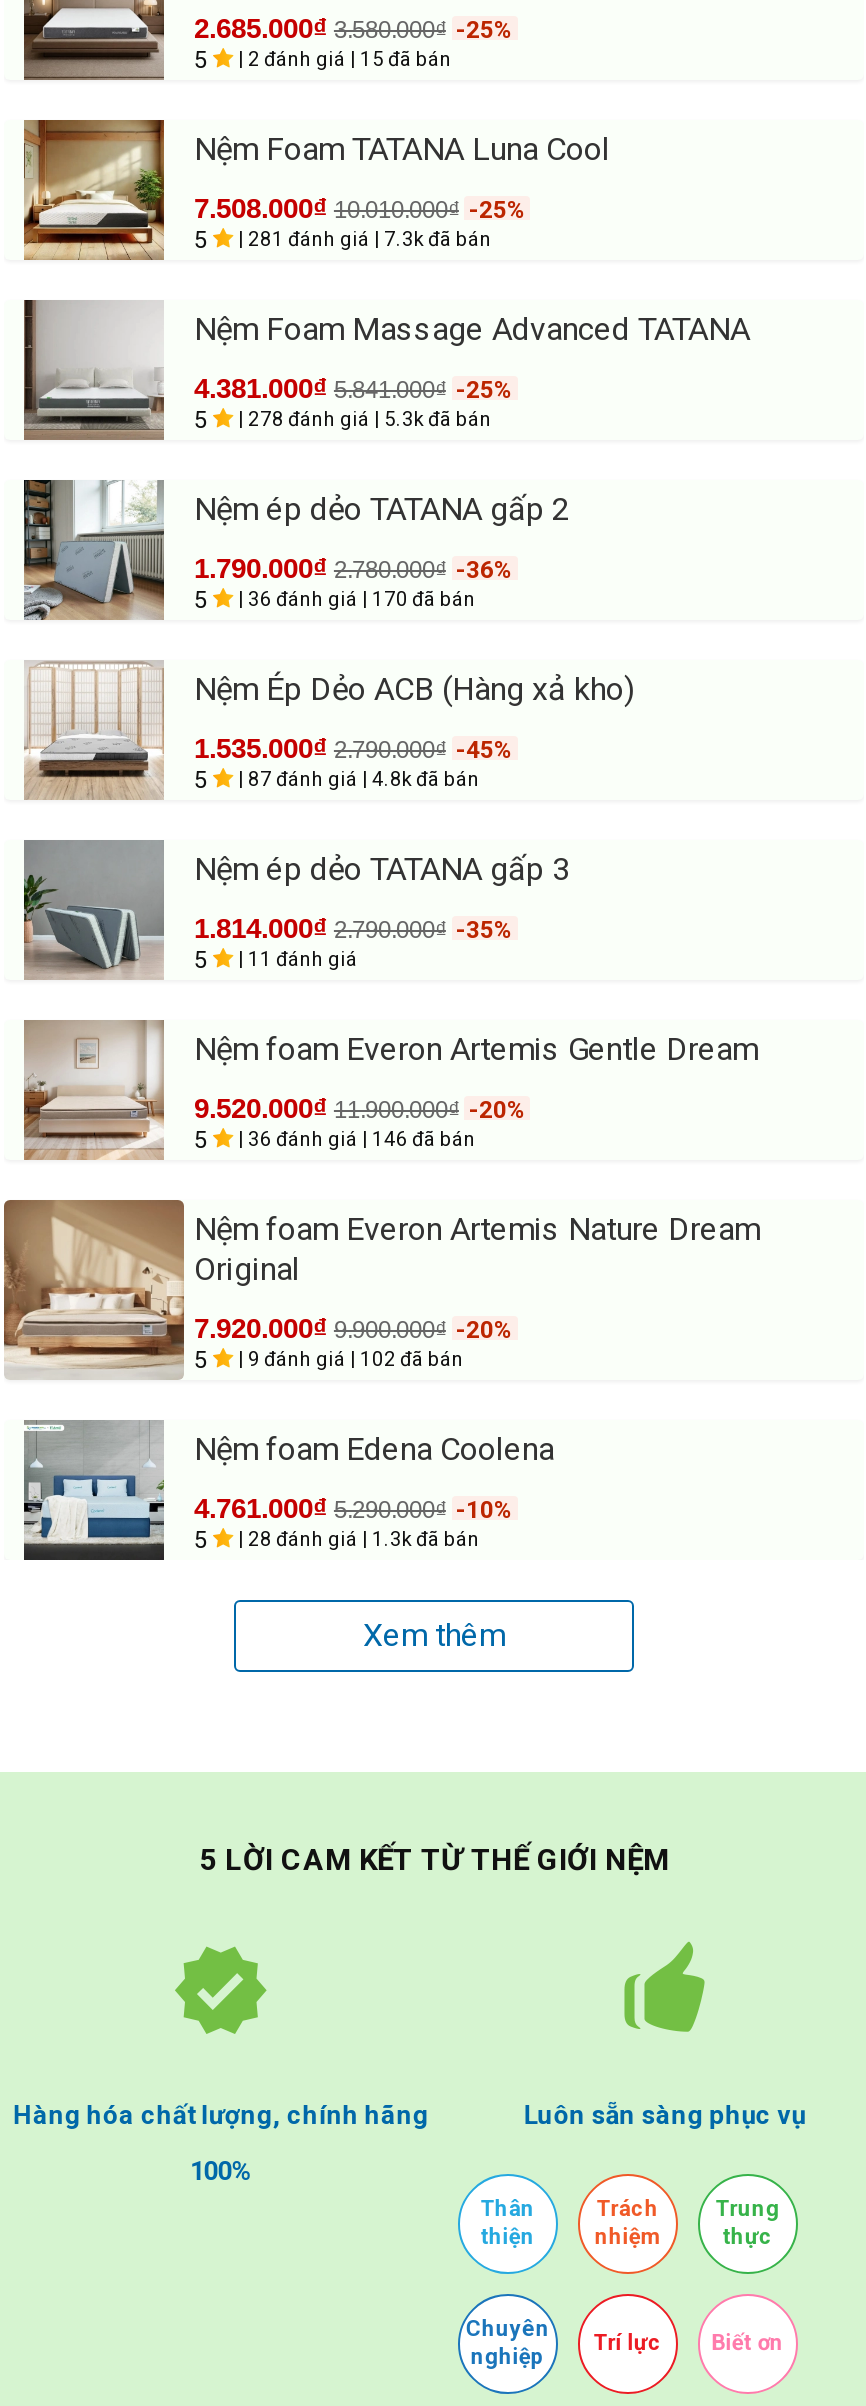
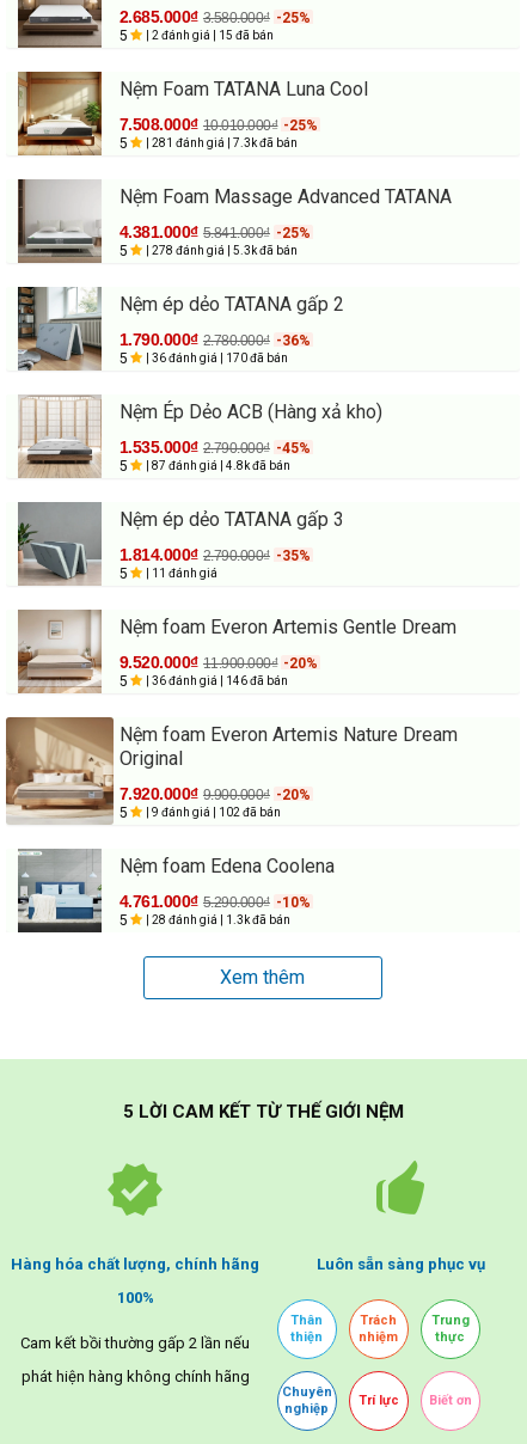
none -> [21,1334,250,1386] Cam kết bồi thường gấp 2 lần nếu | phát hiện hàng không chính hãng

